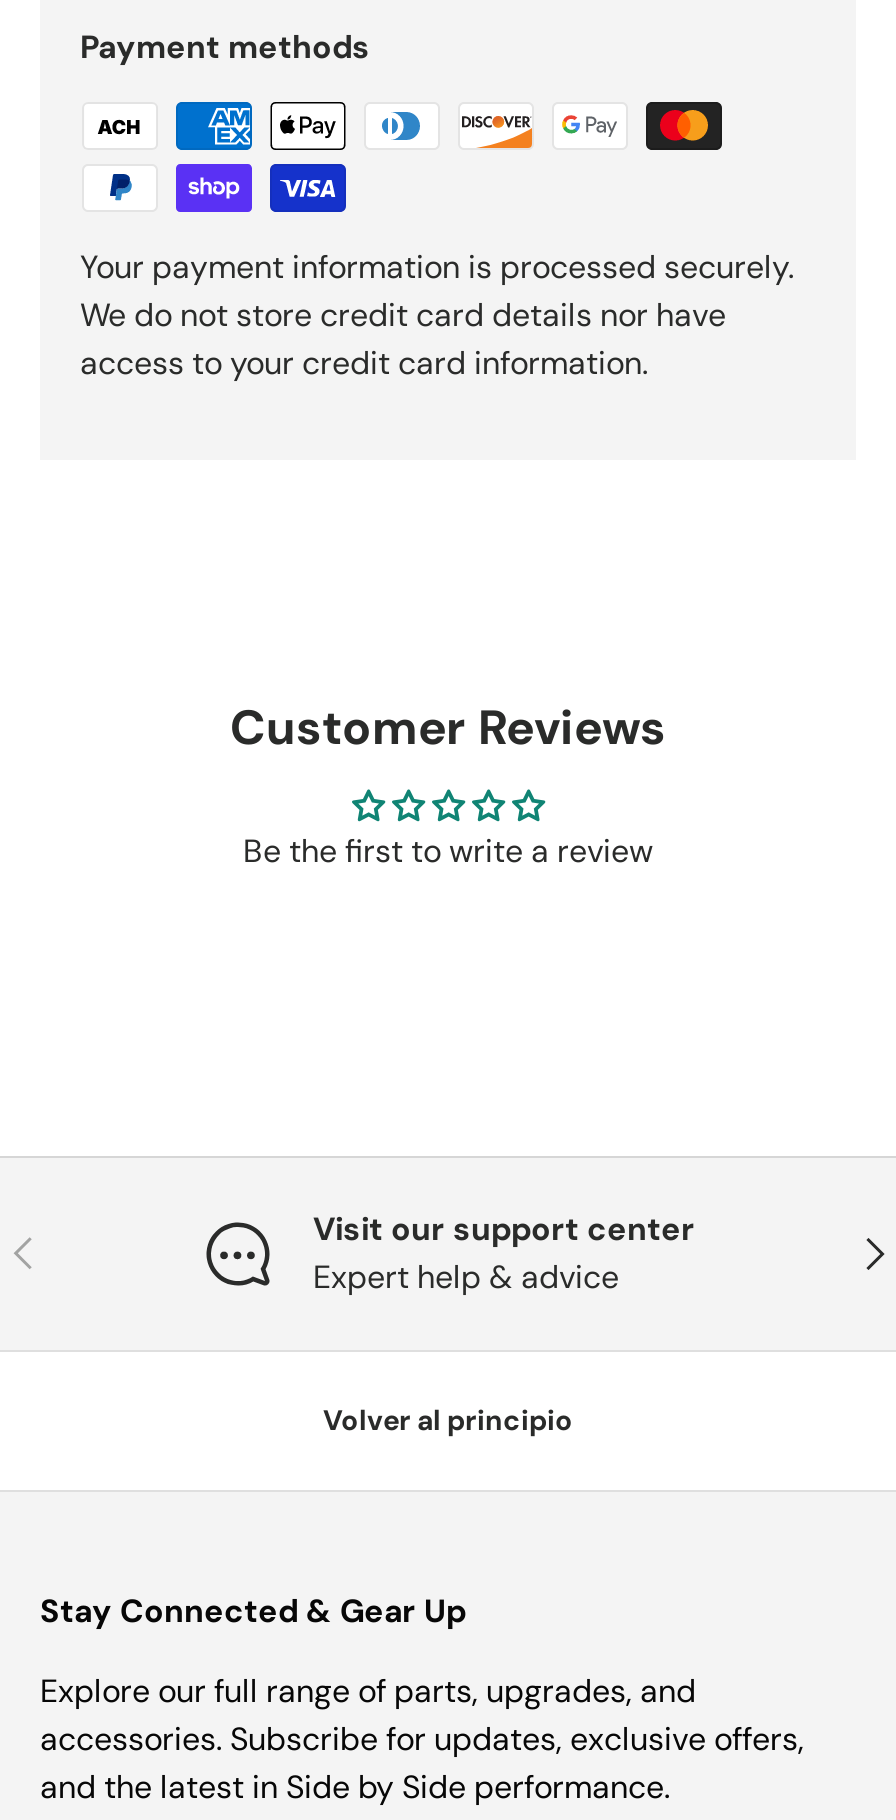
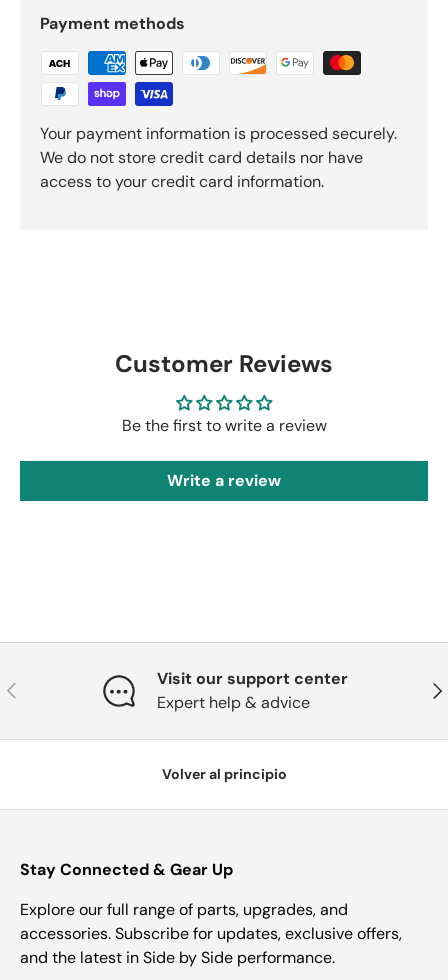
none -> [167,470,281,491] Write a review

